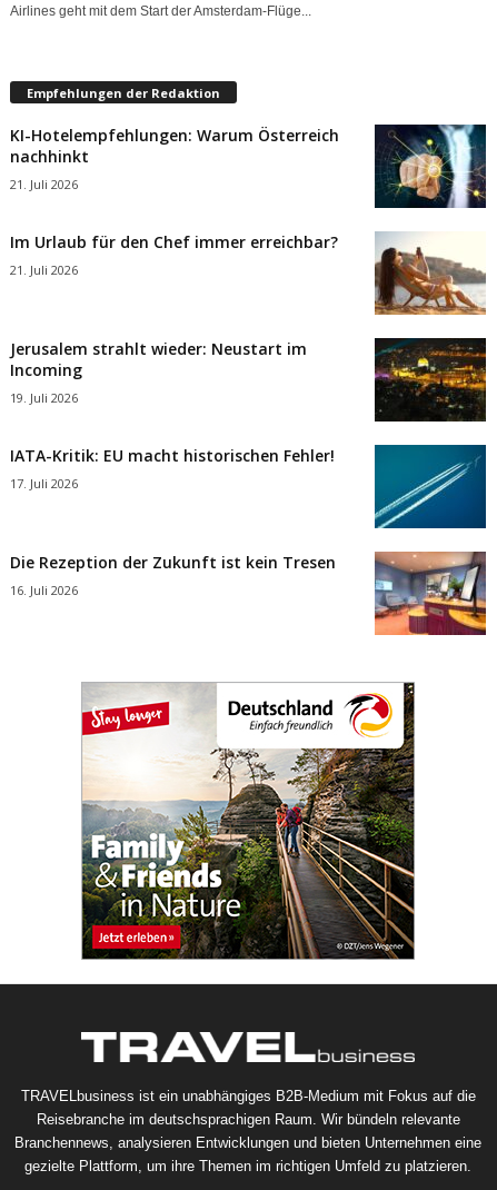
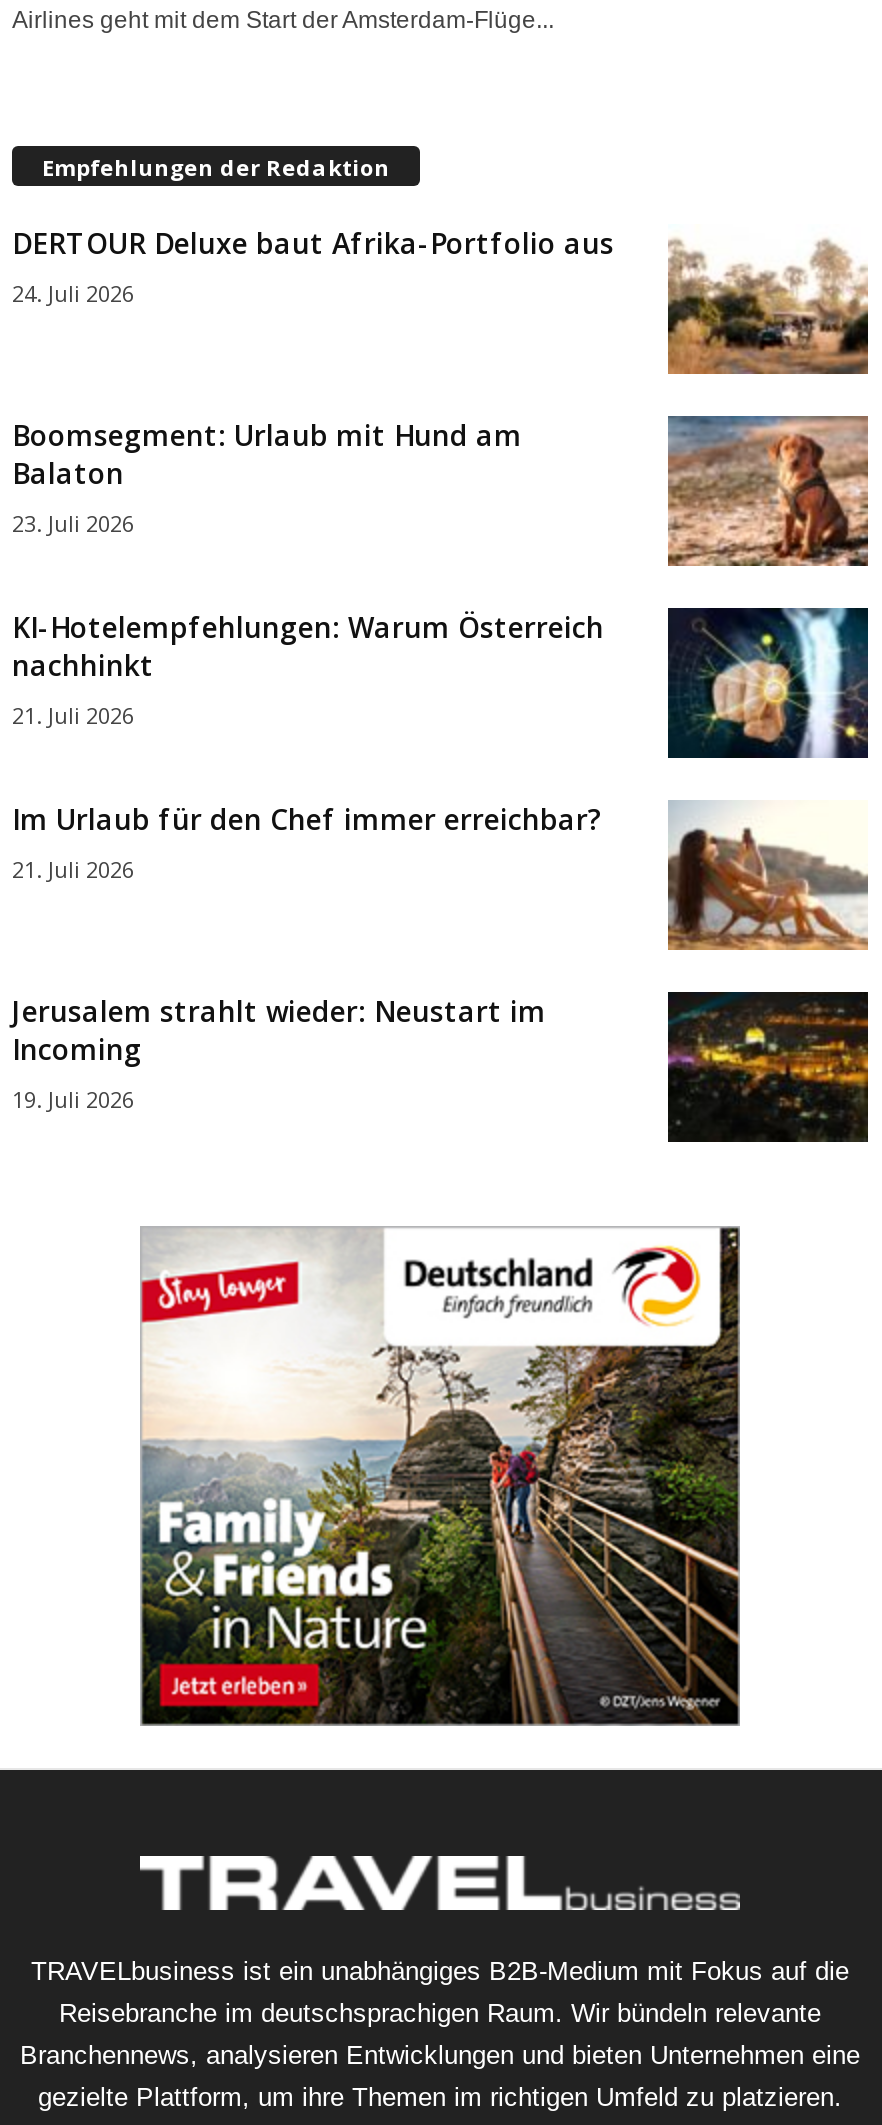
none -> [12,224,870,376] [image] | DERTOUR Deluxe baut Afrika-Portfolio aus | 24. Juli 2026
none -> [12,416,522,538] Boomsegment: Urlaub mit Hund am | Balaton | 23. Juli 2026
none -> [666,414,870,568] [image]
moved [10,122,488,406] -> [12,604,872,1114]: [image] | KI-Hotelempfehlungen: Warum Österreich | nachhinkt | ... | Incoming | 19. Juli 2026
[10,444,487,529] [image] | IATA-Kritik: EU macht historischen Fehler! | 17. Juli 2026 -> none
[10,551,487,636] [image] | Die Rezeption der Zukunft ist kein Tresen | 16. Juli 2026 -> none

